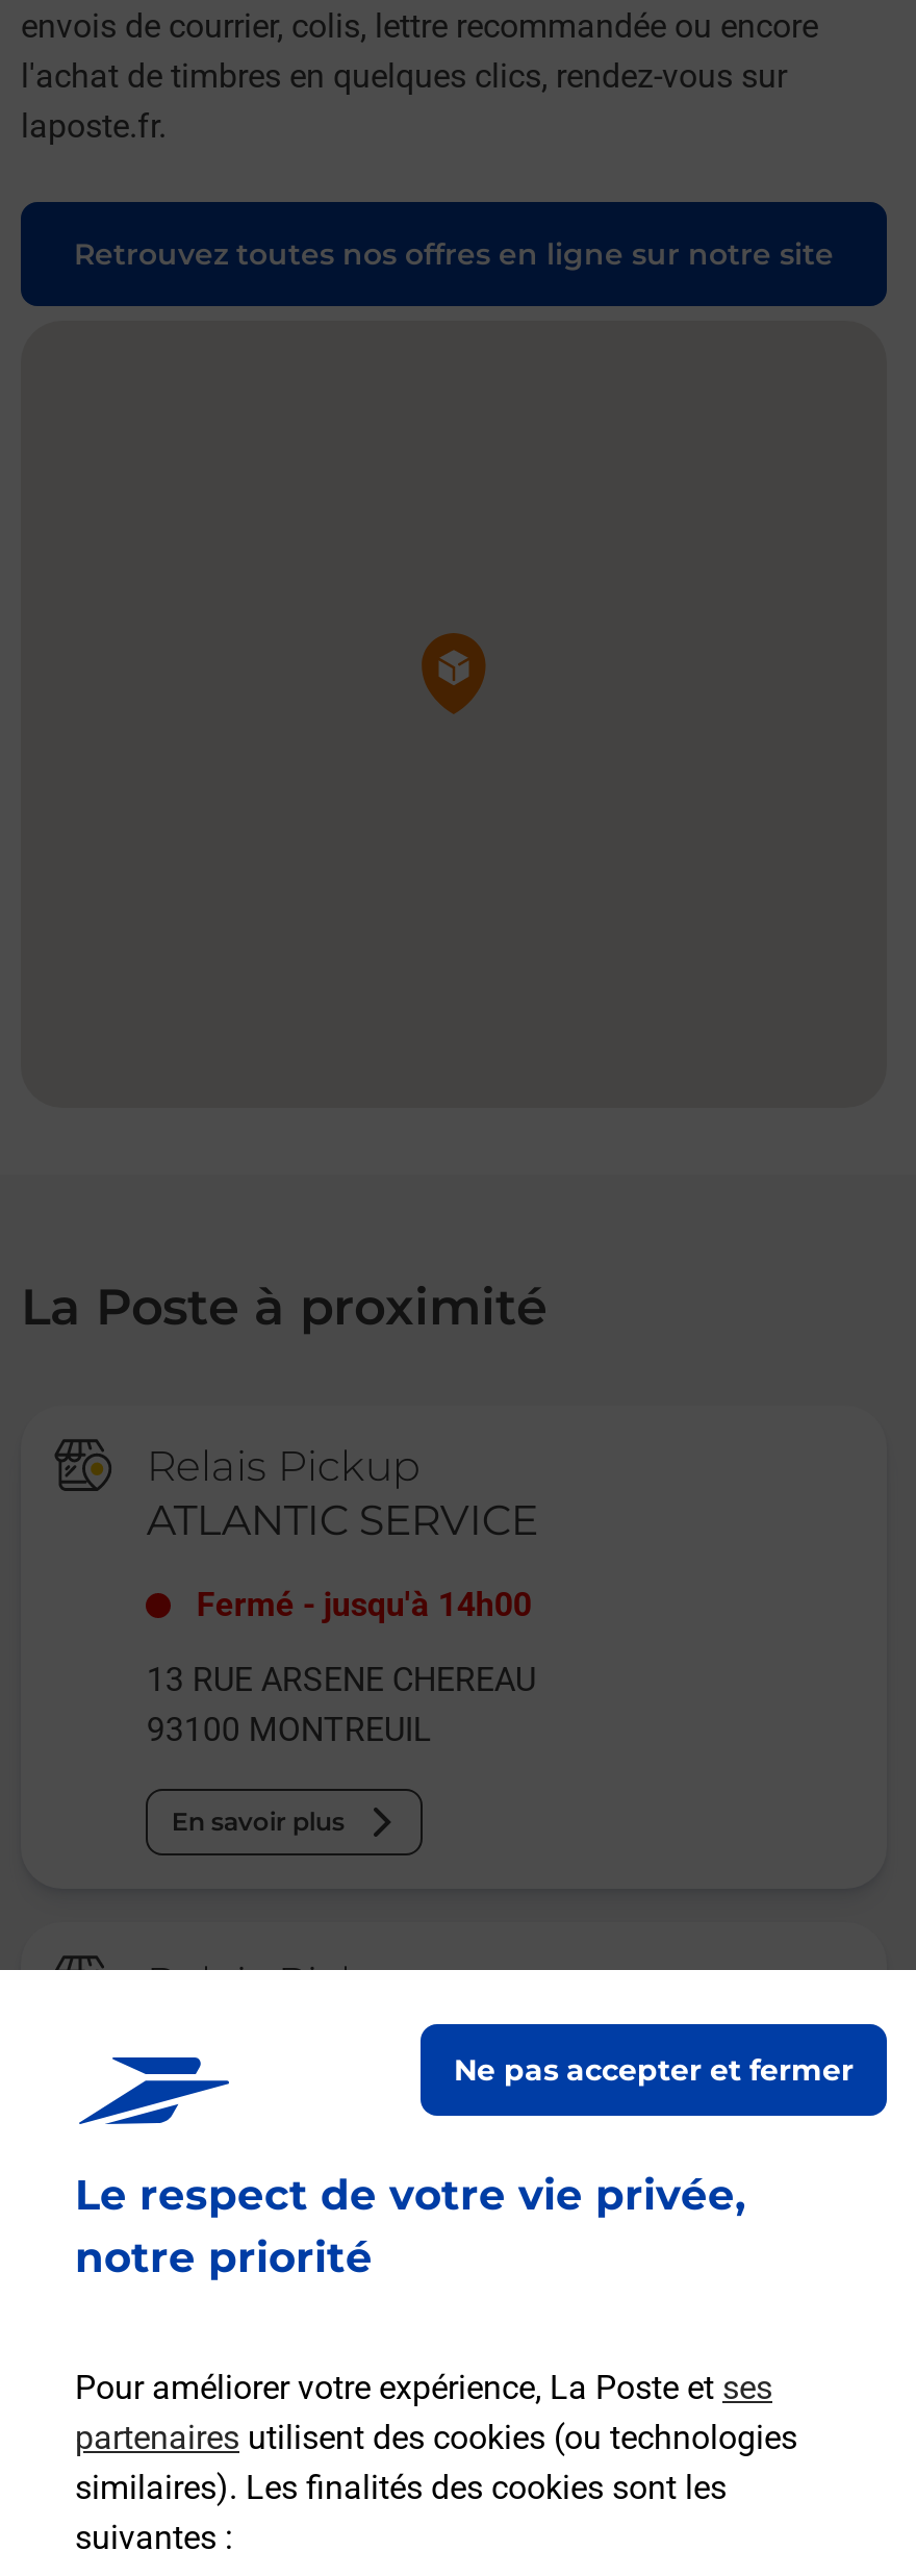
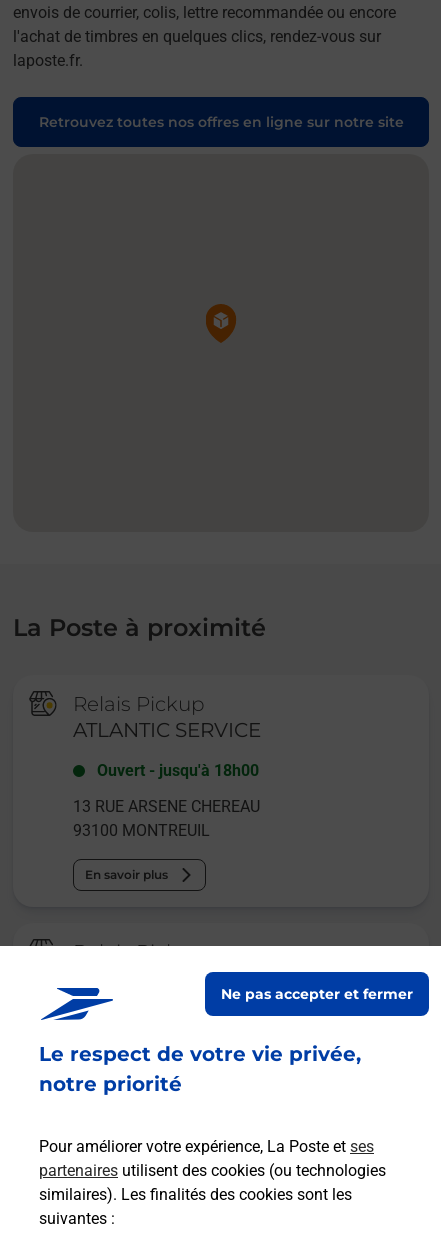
[196,1585,531,1624] Fermé - jusqu'à 14h00 -> [97,761,259,780] Ouvert - jusqu'à 18h00

